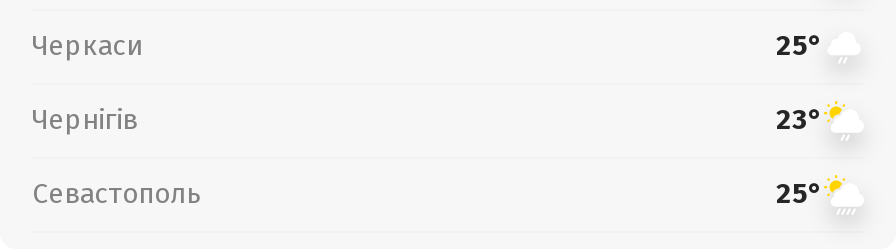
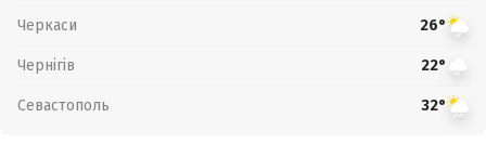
[776,29,824,63] 25° -> [420,16,447,35] 26°
[776,103,824,137] 23° -> [421,56,447,75] 22°
[776,177,824,211] 25° -> [421,96,447,115] 32°

